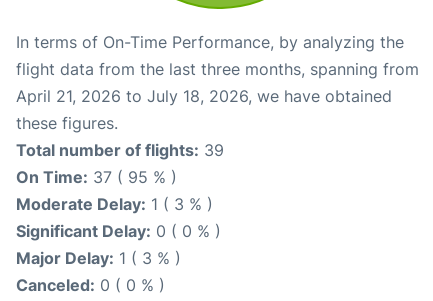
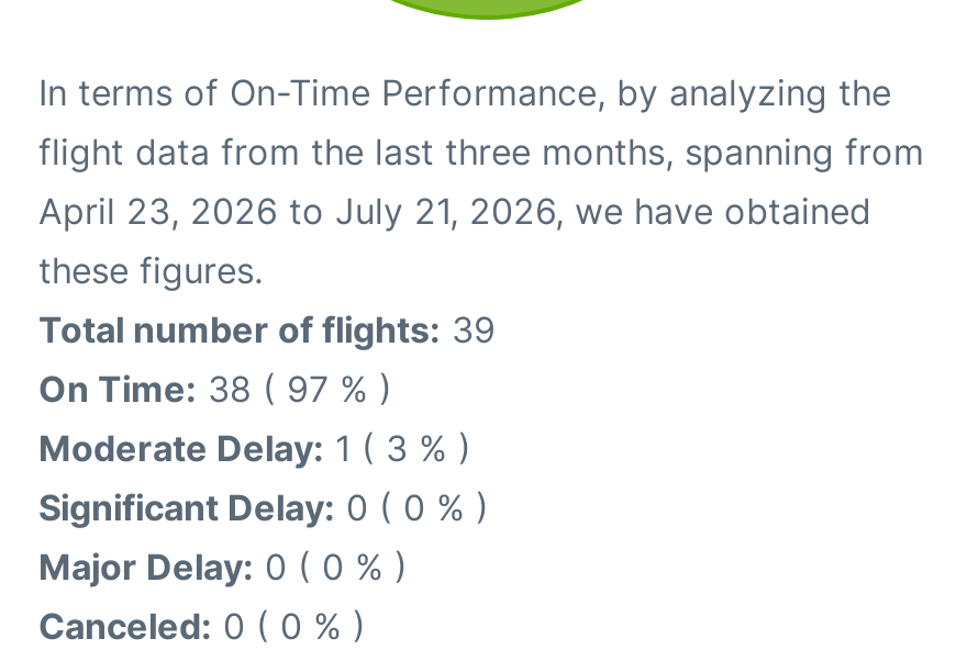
[16,86,392,106] April 21, 2026 to July 18, 2026, we have obtained -> [38,190,871,234] April 23, 2026 to July 21, 2026, we have obtained
[16,167,177,187] On Time: 37 ( 95 % ) -> [38,368,392,412] On Time: 38 ( 97 % )
[16,248,181,268] Major Delay: 1 ( 3 % ) -> [38,546,408,590] Major Delay: 0 ( 0 % )

